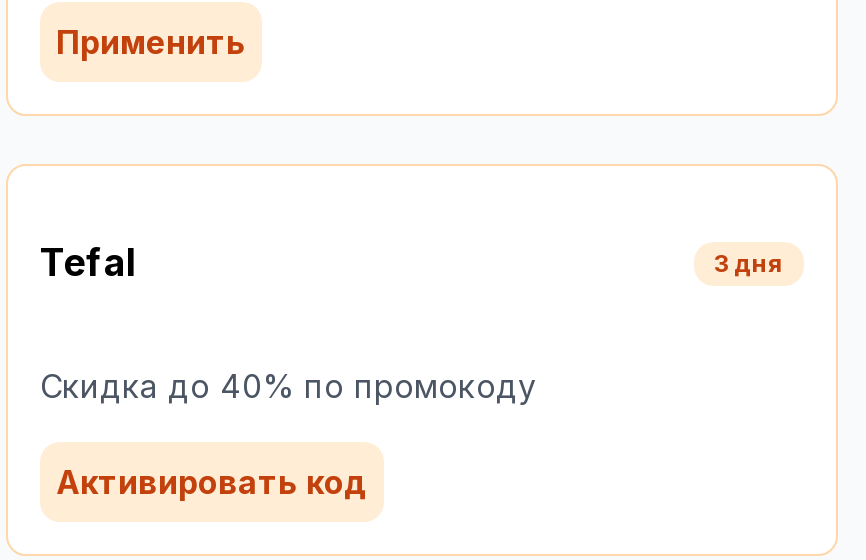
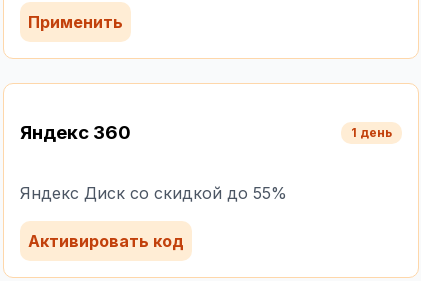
[40,240,784,286] Tefal | 3 дня -> [20,121,392,144] Яндекс 360 | 1 день
[40,366,536,406] Скидка до 40% по промокоду -> [20,183,287,203] Яндекс Диск со скидкой до 55%

